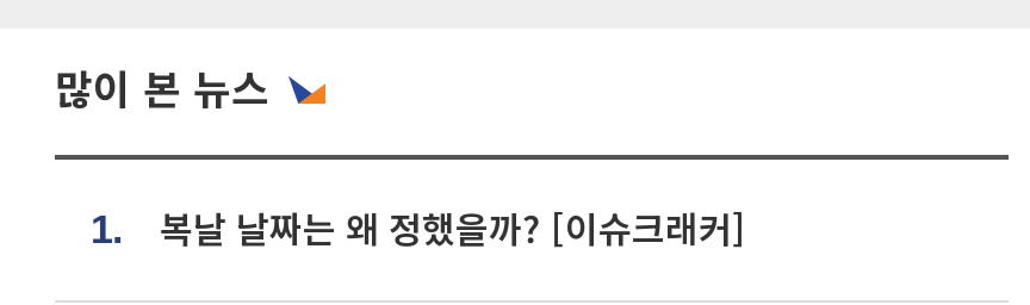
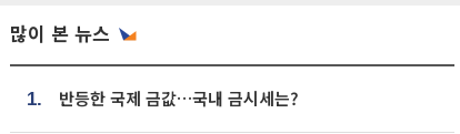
[160,202,746,252] 복날 날짜는 왜 정했을까? [이슈크래커] -> [59,86,299,109] 반등한 국제 금값…국내 금시세는?

